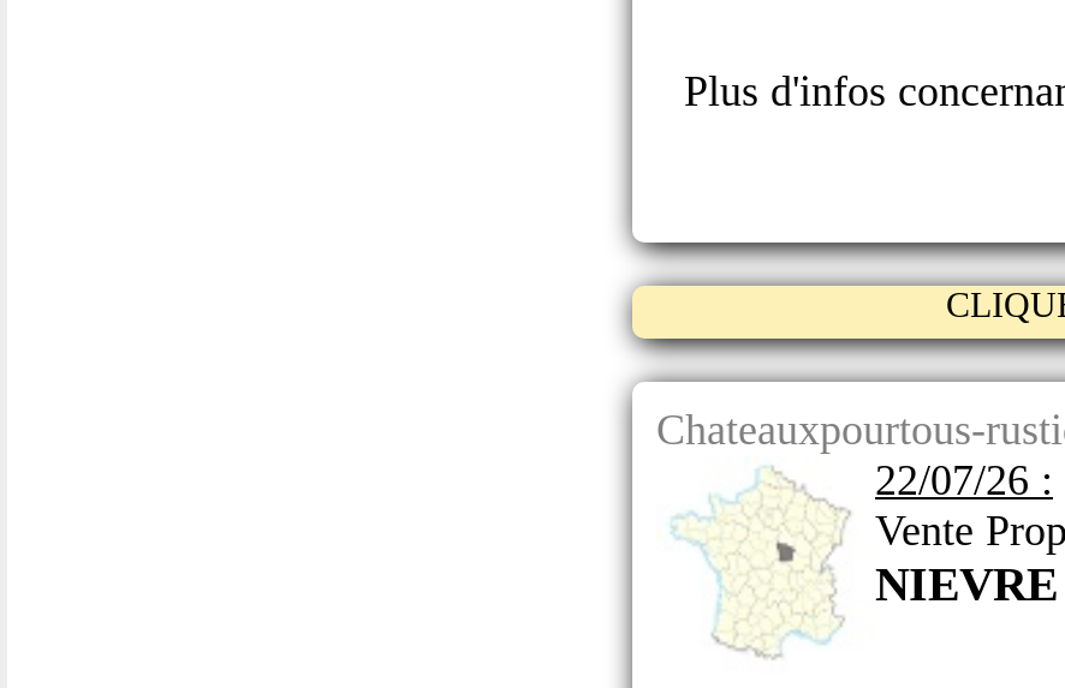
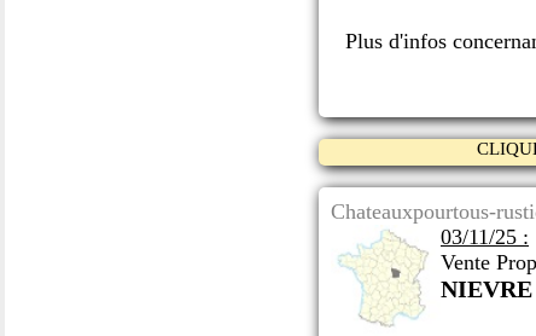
[875,455,1053,503] 22/07/26 : -> [441,225,529,249] 03/11/25 :

